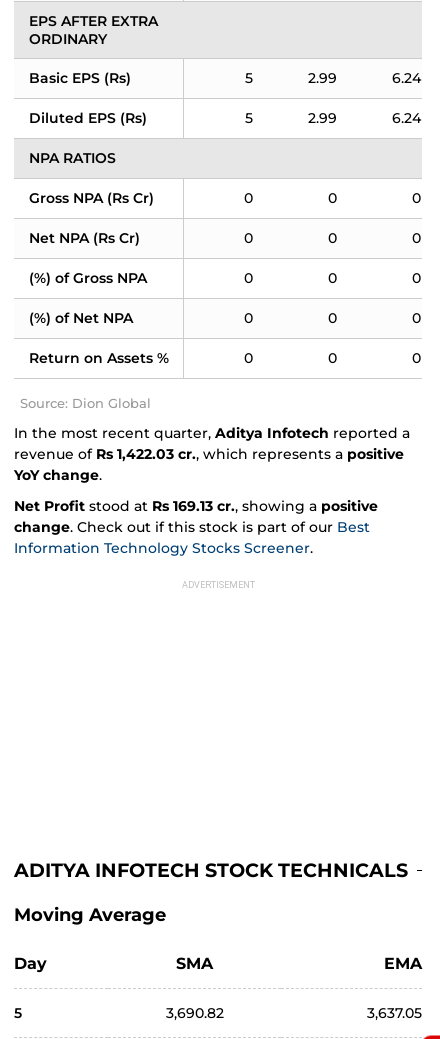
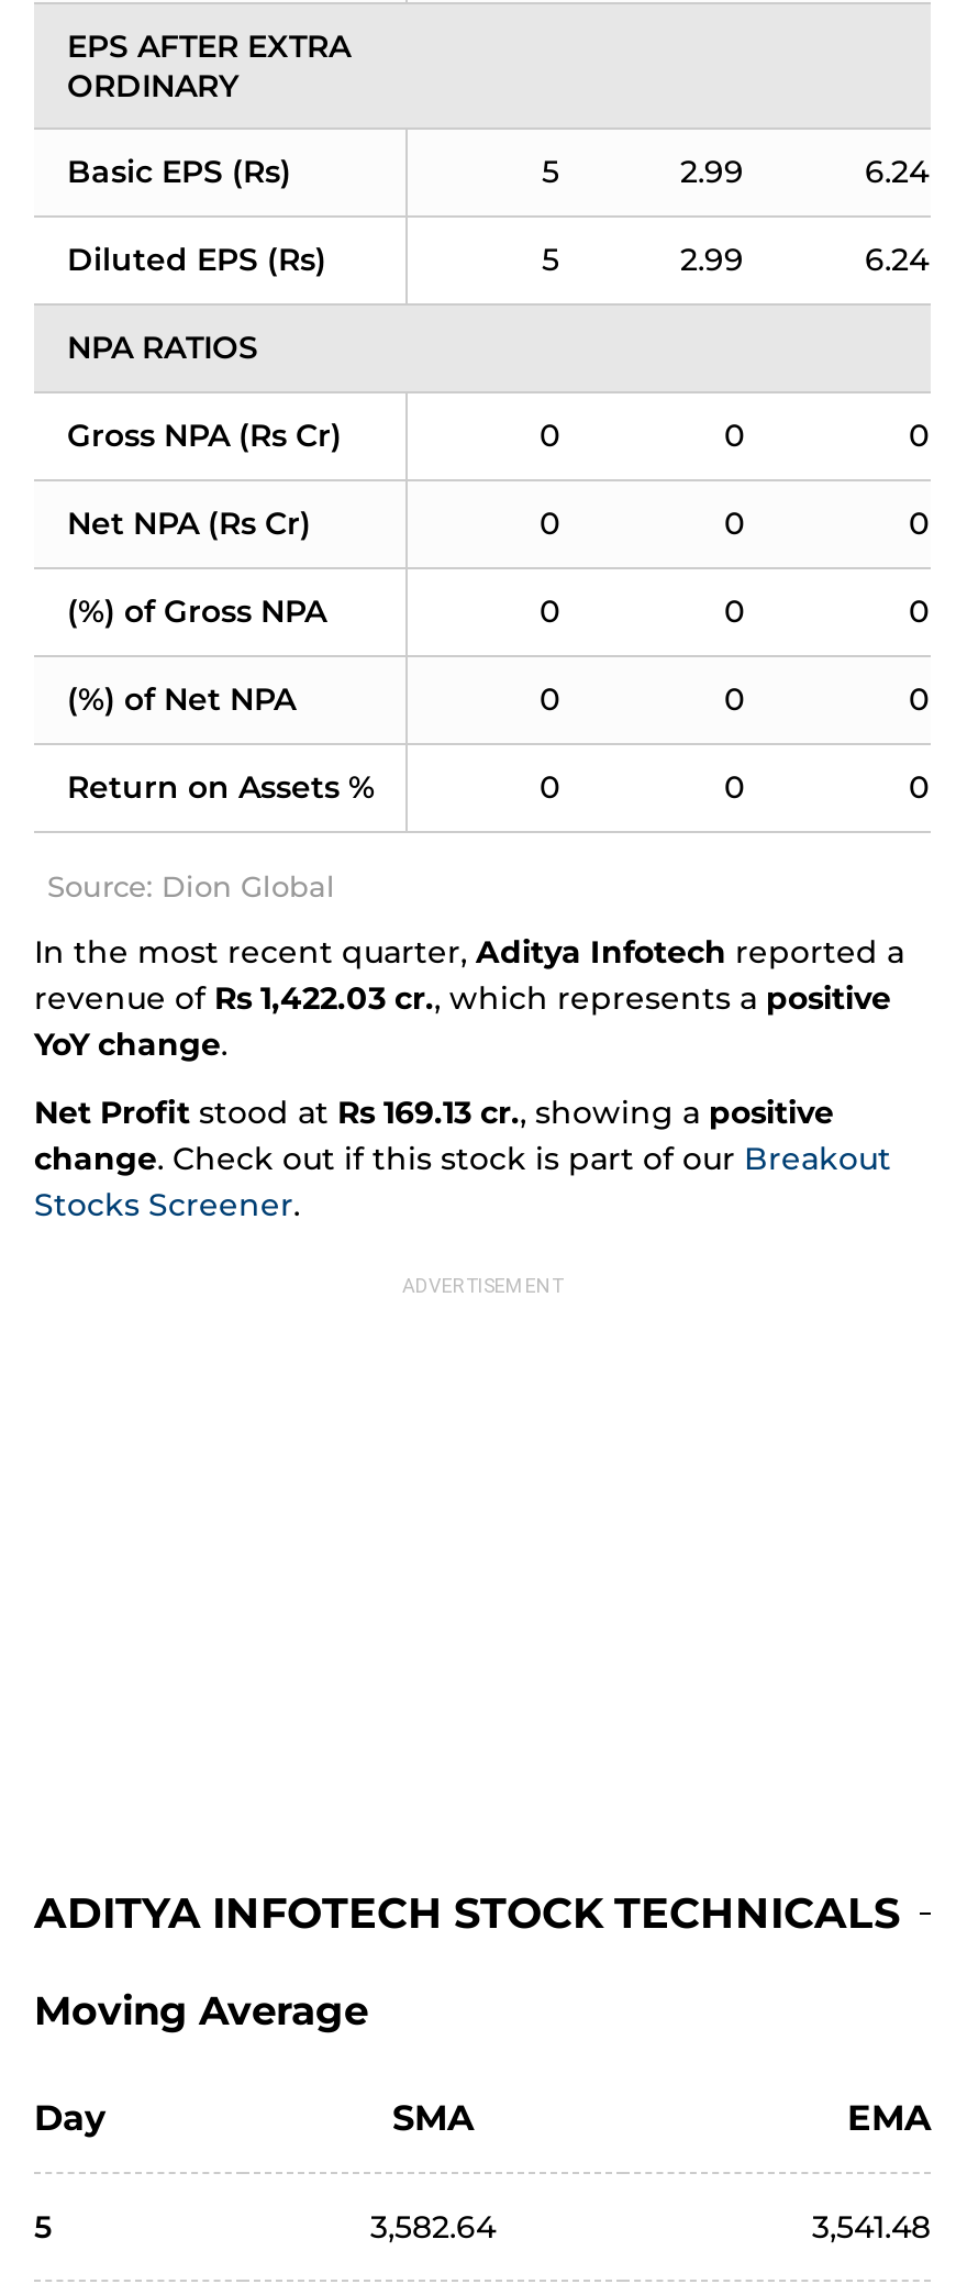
[14,518,370,557] change. Check out if this stock is part of our Best | Information Technology Stocks Screener. -> [34,1138,891,1224] change. Check out if this stock is part of our Breakout | Stocks Screener.
[165,1004,223,1022] 3,690.82 -> [370,2207,496,2246] 3,582.64
[367,1004,422,1022] 3,637.05 -> [812,2207,931,2246] 3,541.48

